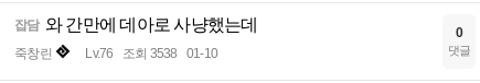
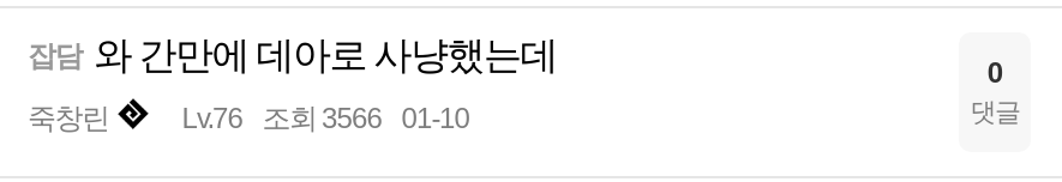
[85,46,217,61] Lv.76 조회 3538 01-10 -> [182,101,469,135] Lv.76 조회 3566 01-10

